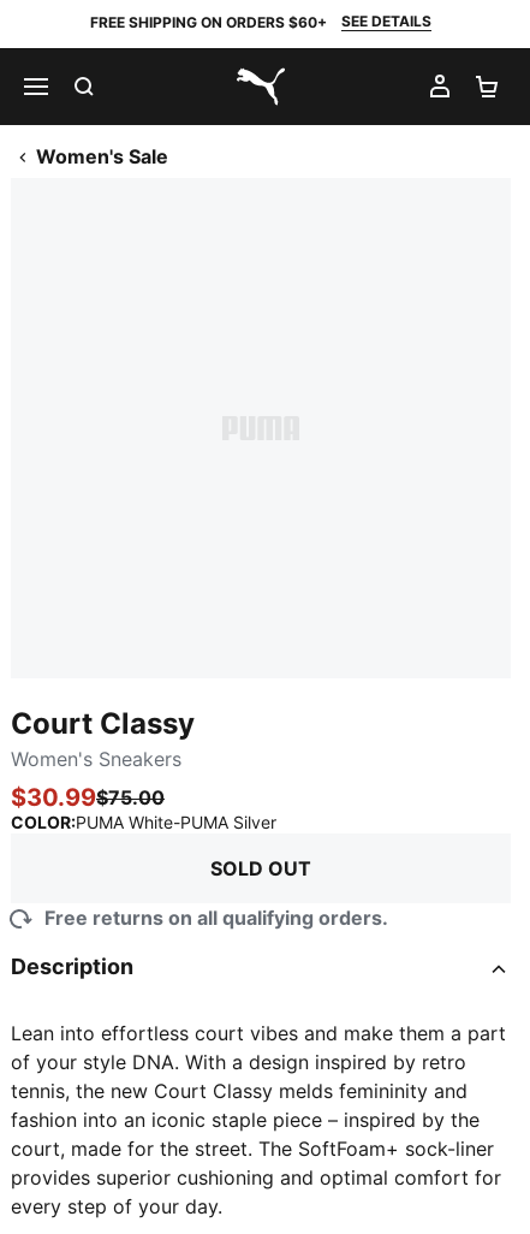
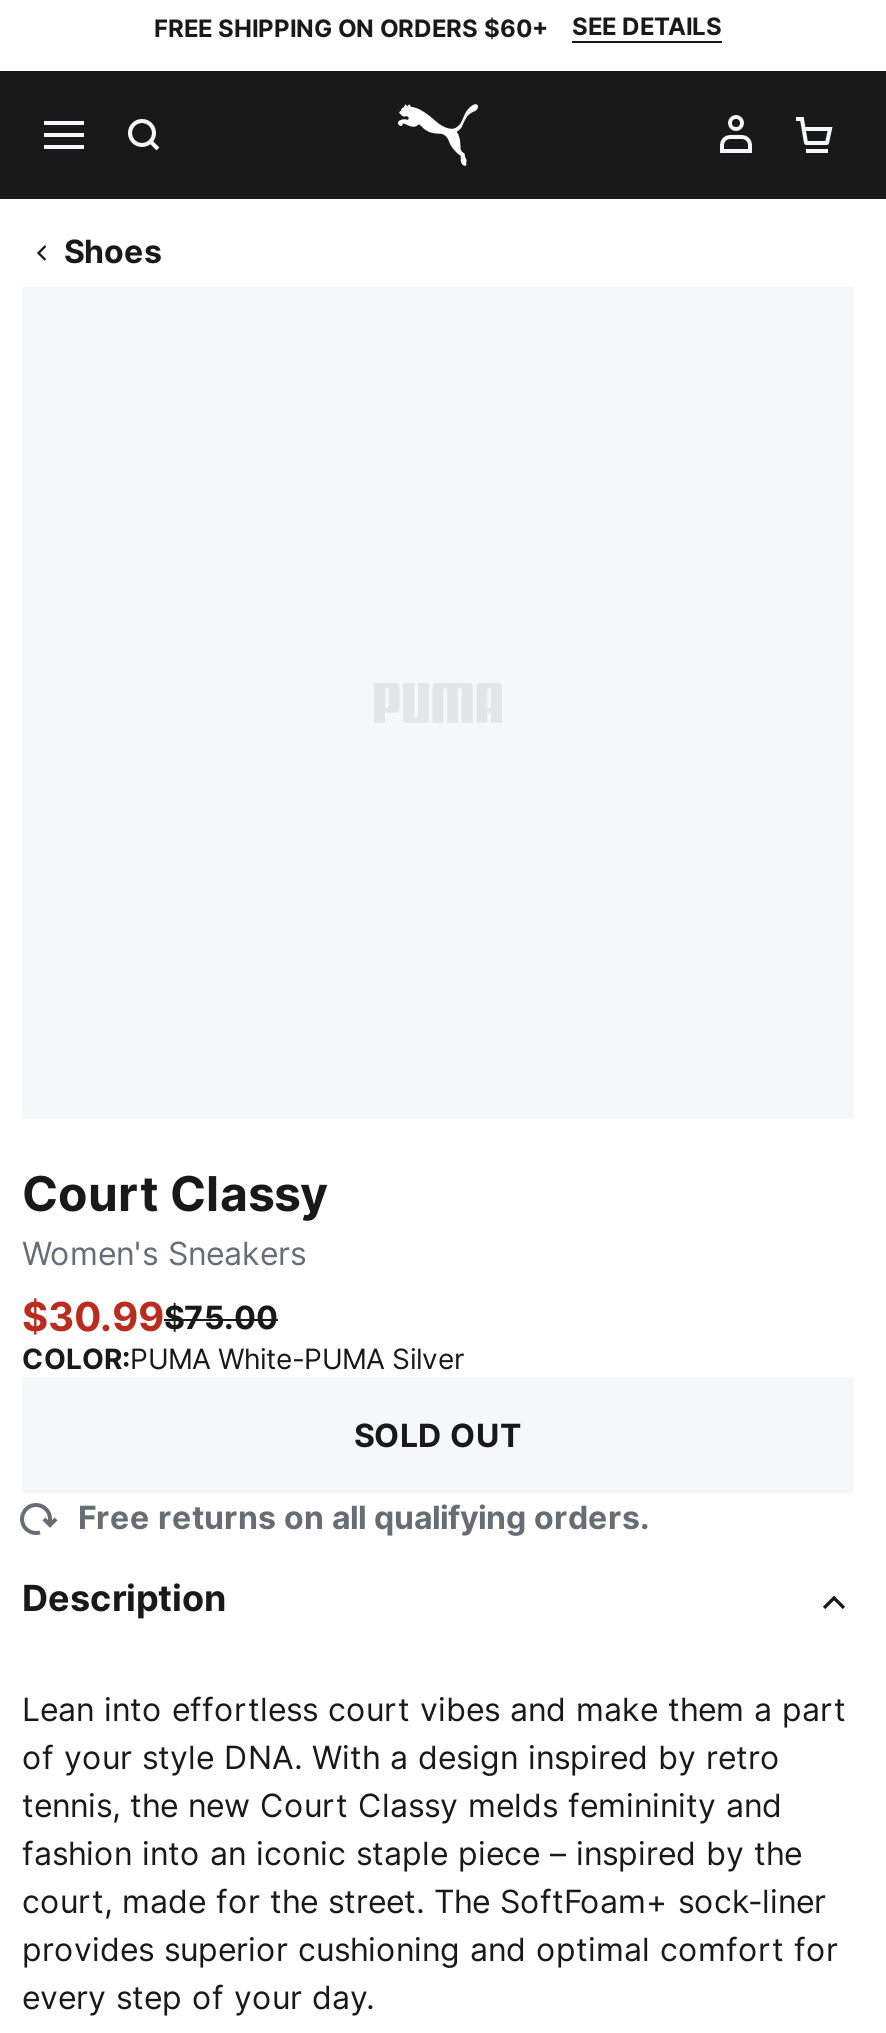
[36,144,168,168] Women's Sale -> [64,231,162,271] Shoes

